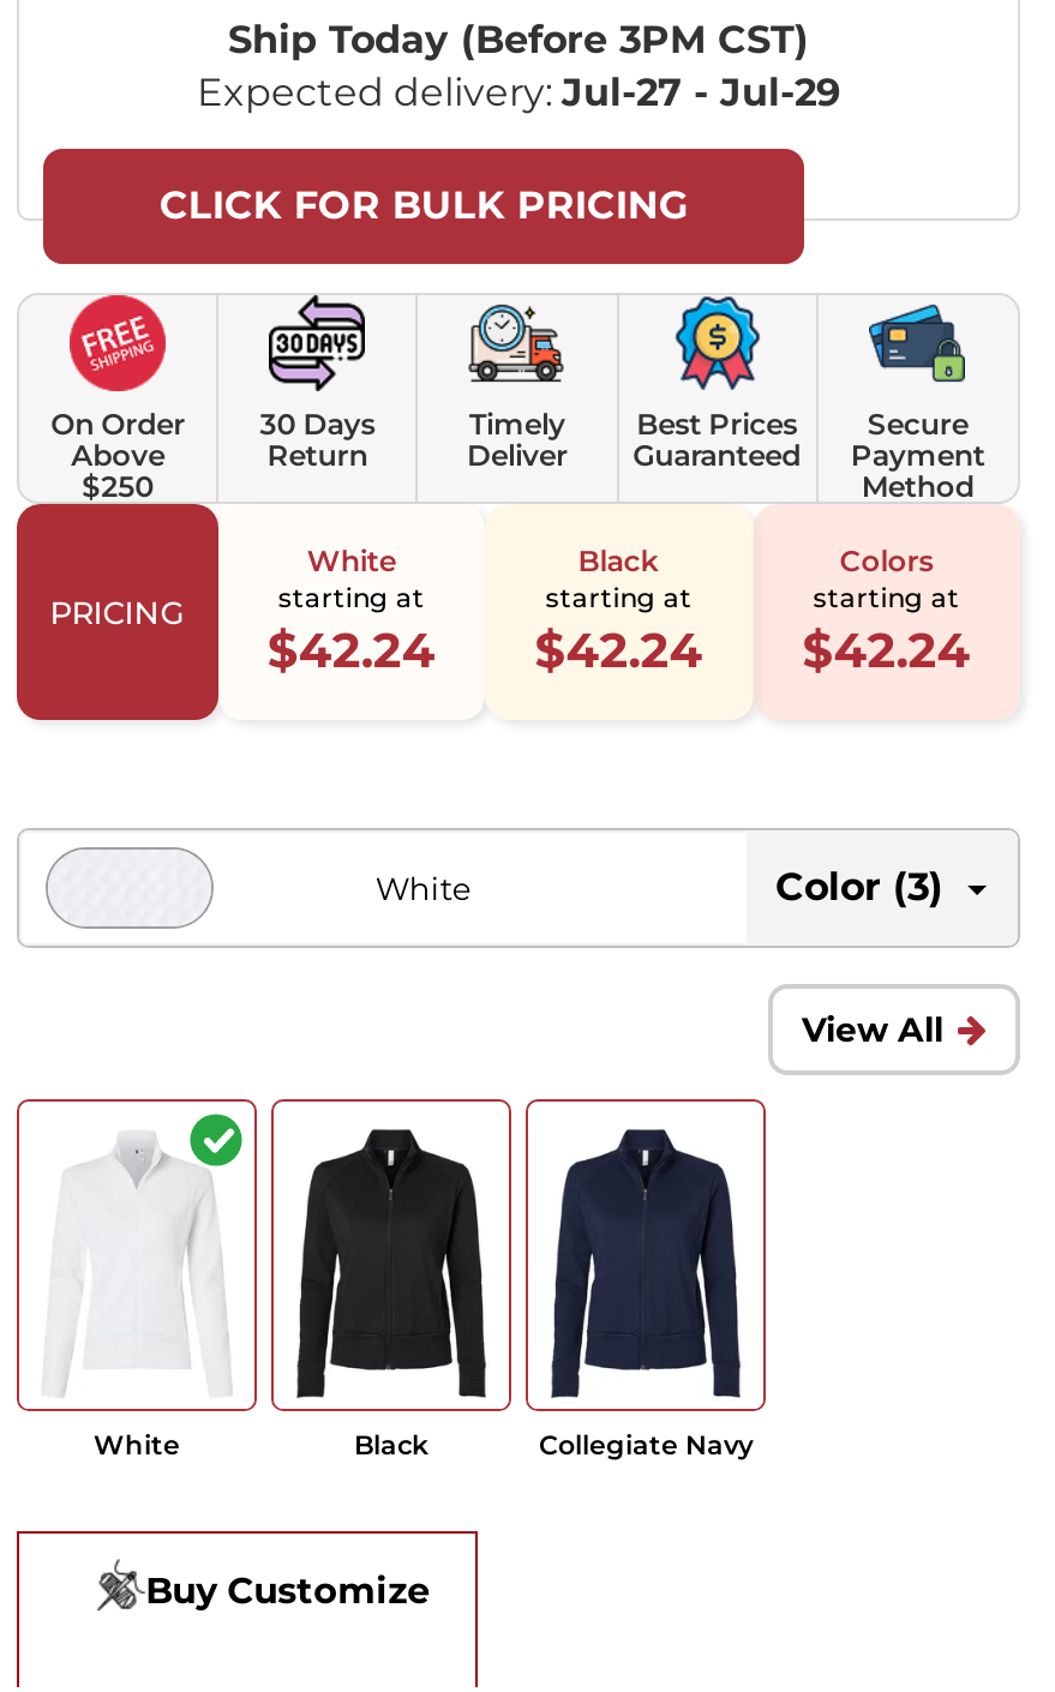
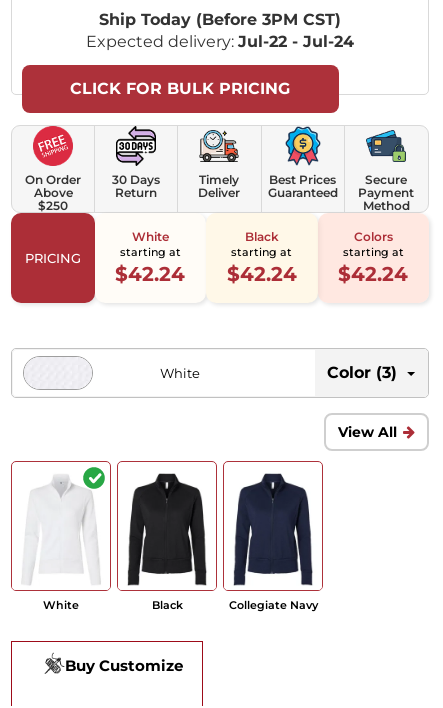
[197,69,840,114] Expected delivery: Jul-27 - Jul-29 -> [86,32,354,51] Expected delivery: Jul-22 - Jul-24

